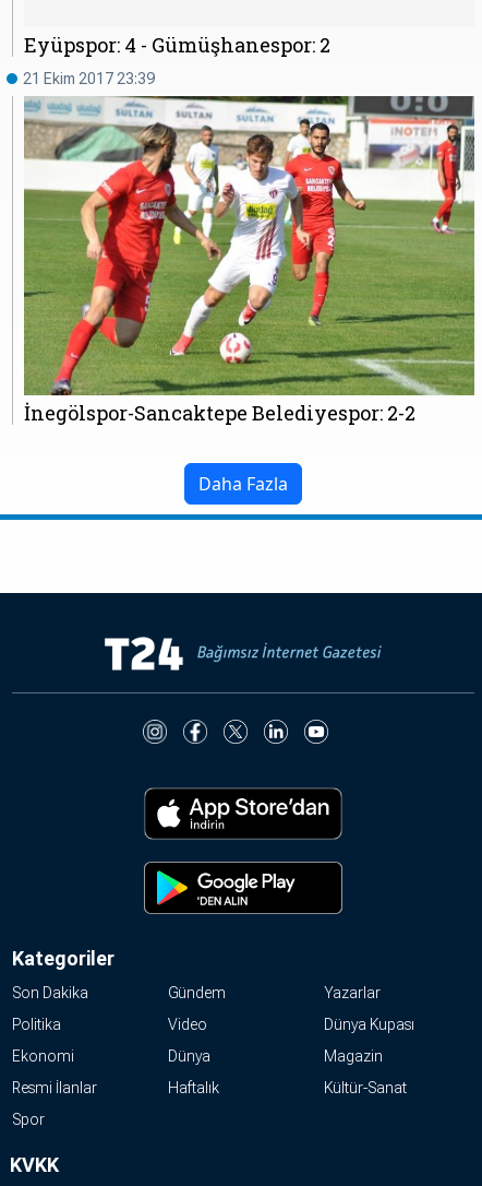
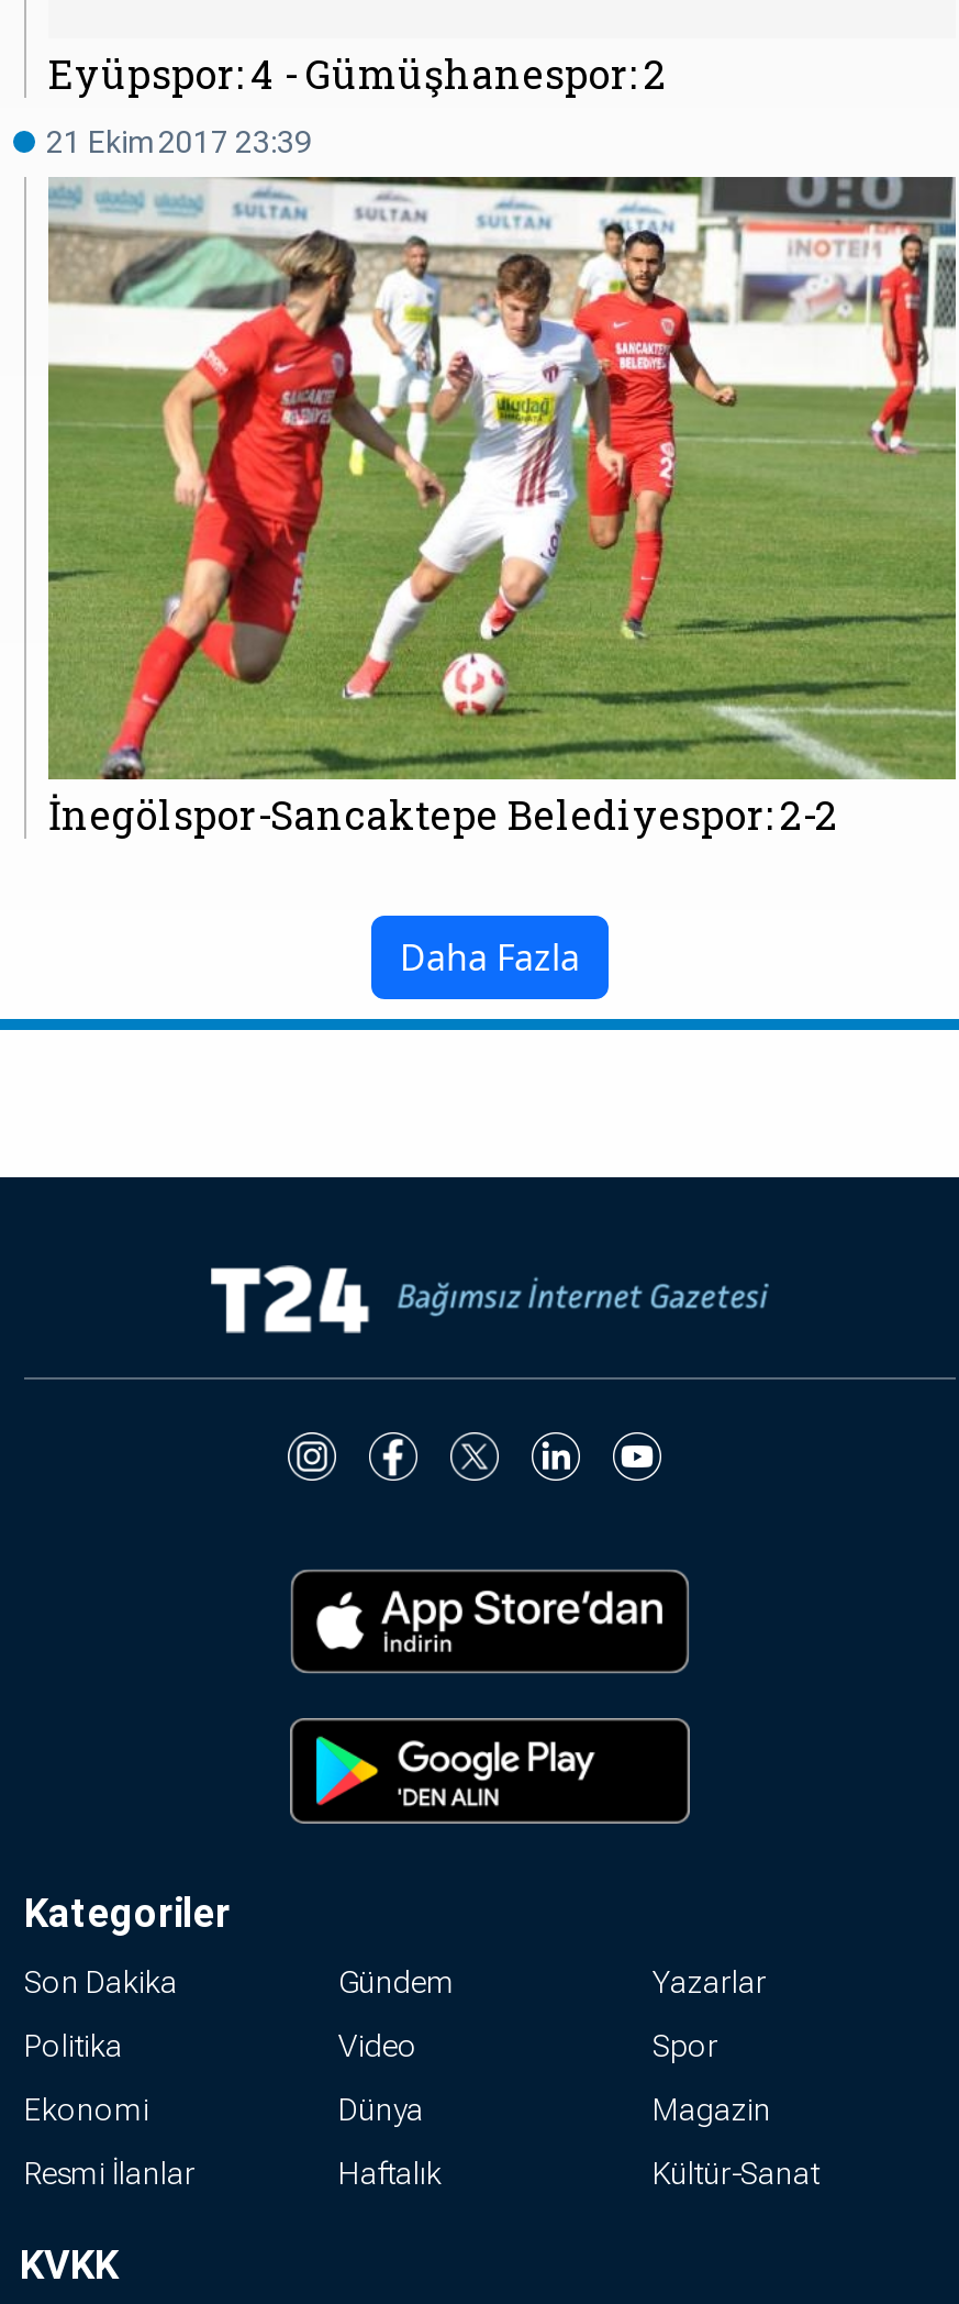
[324,1016,414,1033] Dünya Kupası -> none
moved [12,1111,45,1128] -> [653,2029,718,2064]: Spor

